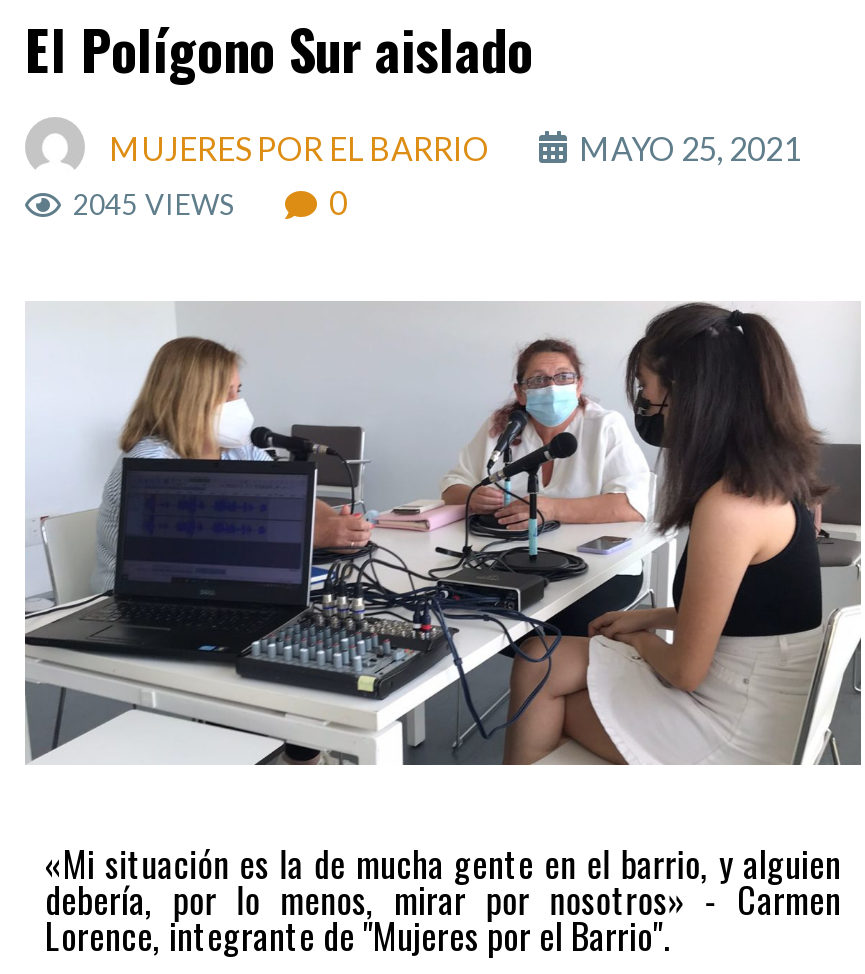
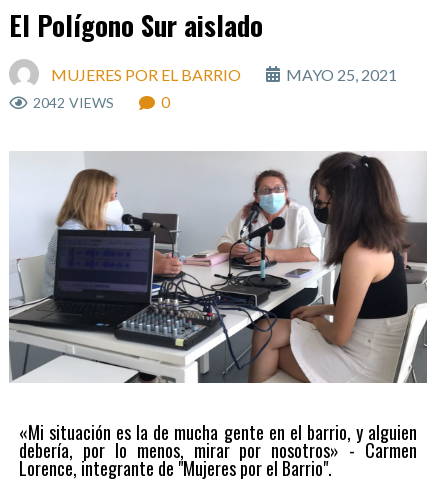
[73,186,235,220] 2045 VIEWS -> [33,93,114,110] 2042 VIEWS

